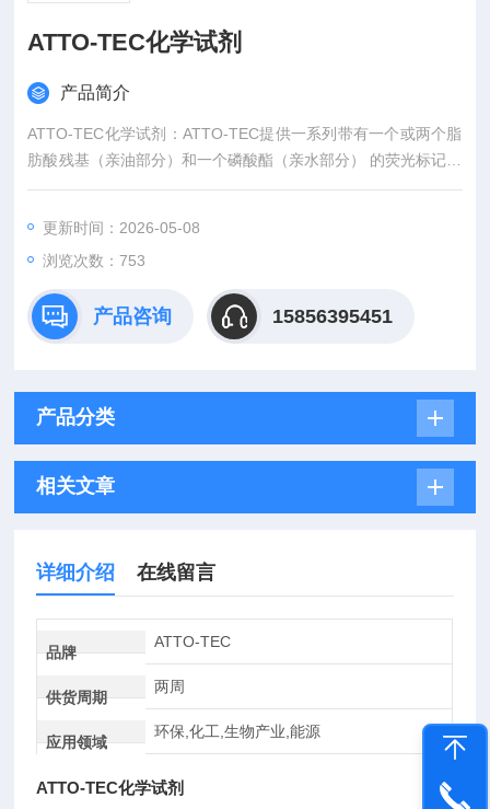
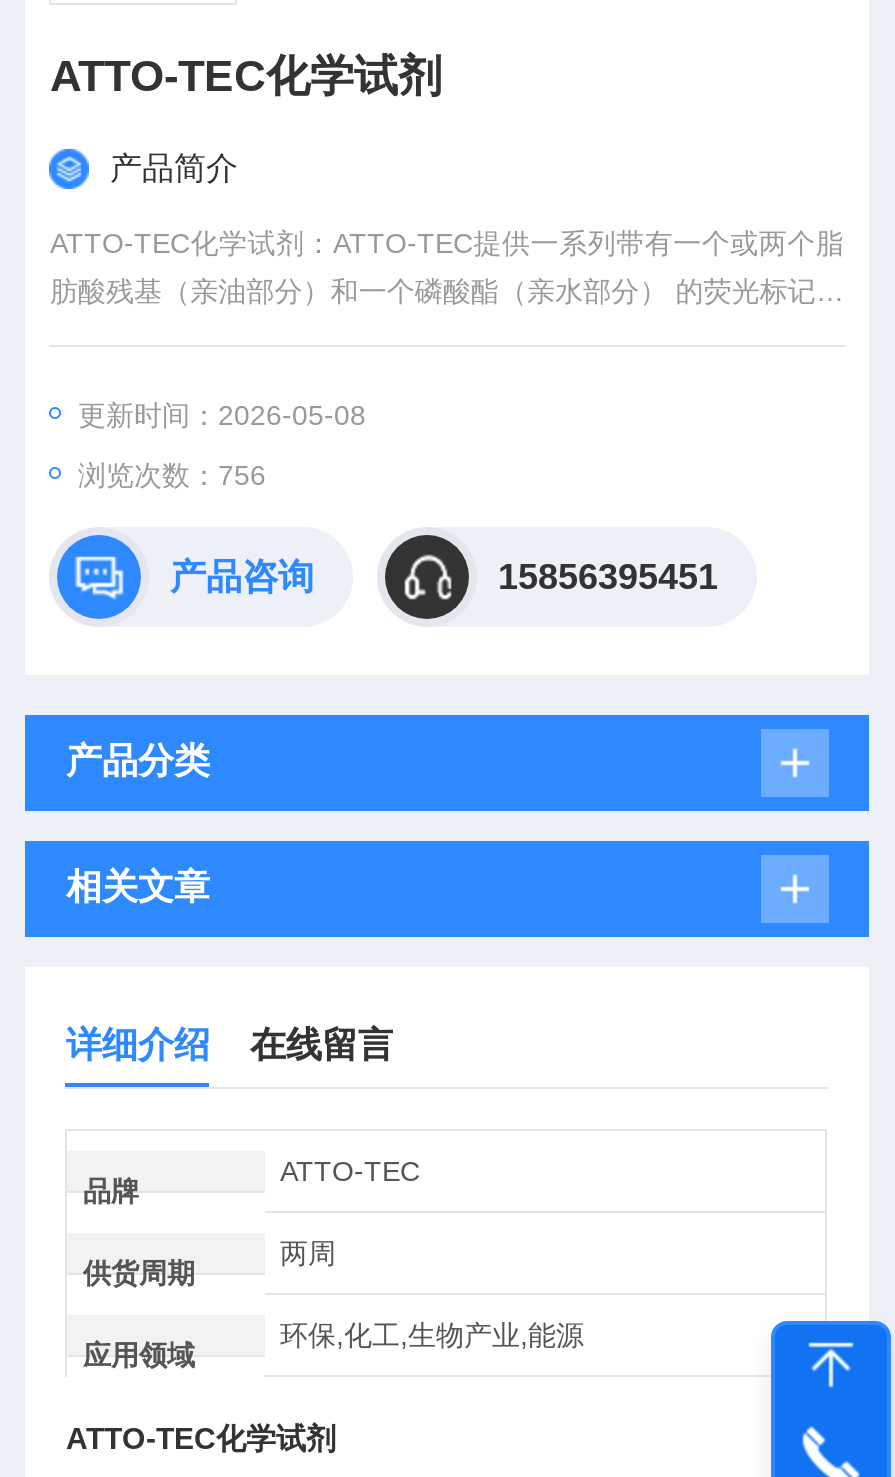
[43,252,146,269] 浏览次数：753 -> [78,459,266,491] 浏览次数：756

